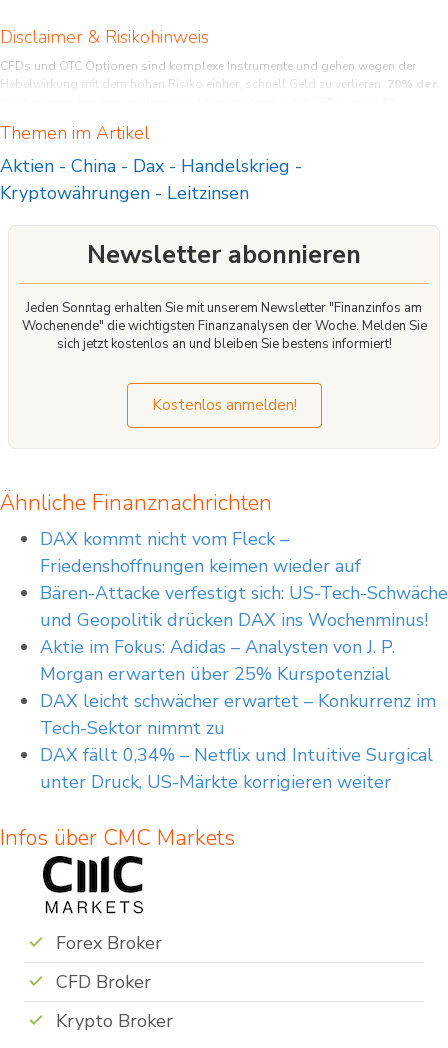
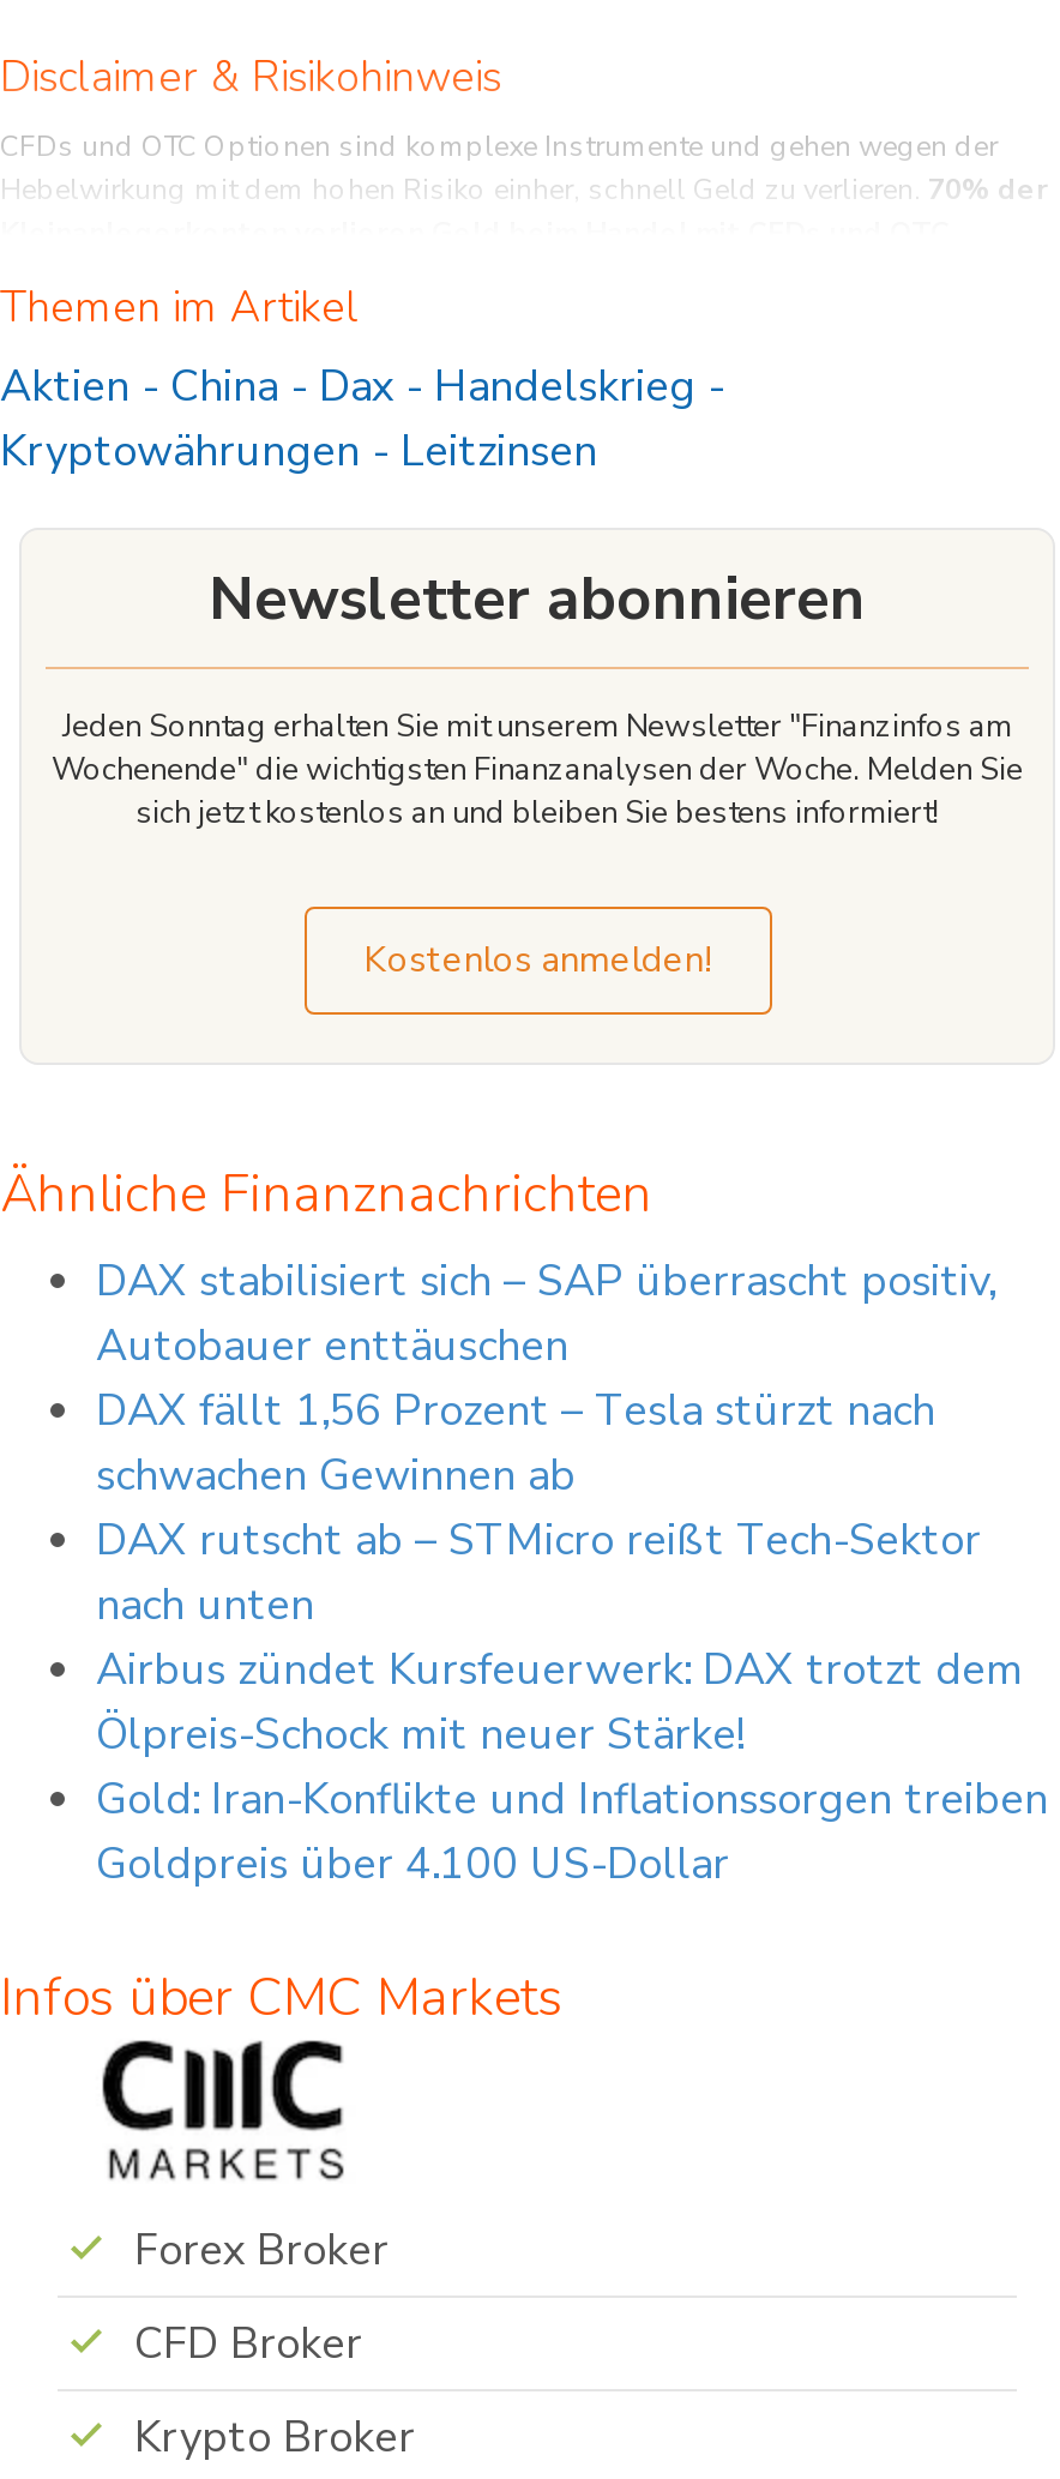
[40,527,448,794] DAX kommt nicht vom Fleck – | Friedenshoffnungen keimen wieder auf | Bären-Attacke verfestigt sich: US-Tech-Schwäche | und Geopolitik drücken DAX ins Wochenminus! | Aktie im Fokus: Adidas – Analysten von J. P. | Morgan erwarten über 25% Kurspotenzial | DAX leicht schwächer erwartet – Konkurrenz im | Tech-Sektor nimmt zu | DAX fällt 0,34% – Netflix und Intuitive Surgical | unter Druck, US-Märkte korrigieren weiter -> [96,1252,1048,1893] DAX stabilisiert sich – SAP überrascht positiv, | Autobauer enttäuschen | DAX fällt 1,56 Prozent – Tesla stürzt nach | schwachen Gewinnen ab | DAX rutscht ab – STMicro reißt Tech-Sektor | nach unten | Airbus zündet Kursfeuerwerk: DAX trotzt dem | Ölpreis-Schock mit neuer Stärke! | Gold: Iran-Konflikte und Inflationssorgen treiben | Goldpreis über 4.100 US-Dollar

